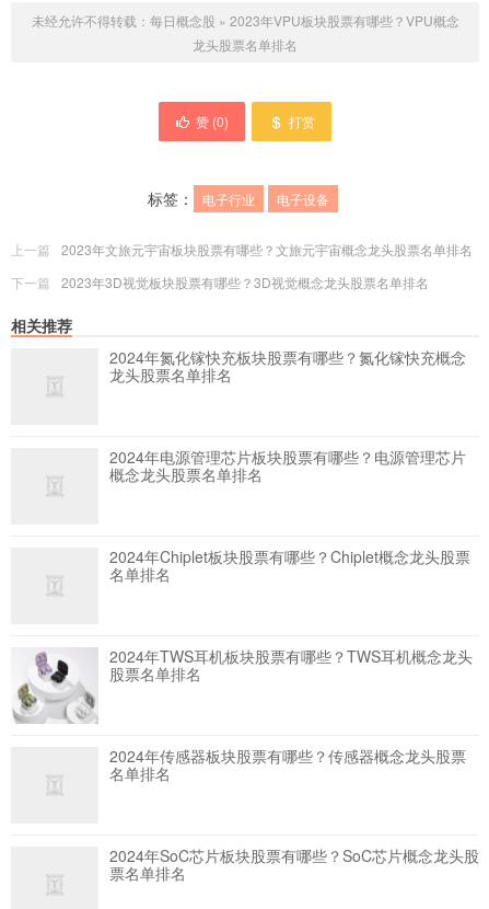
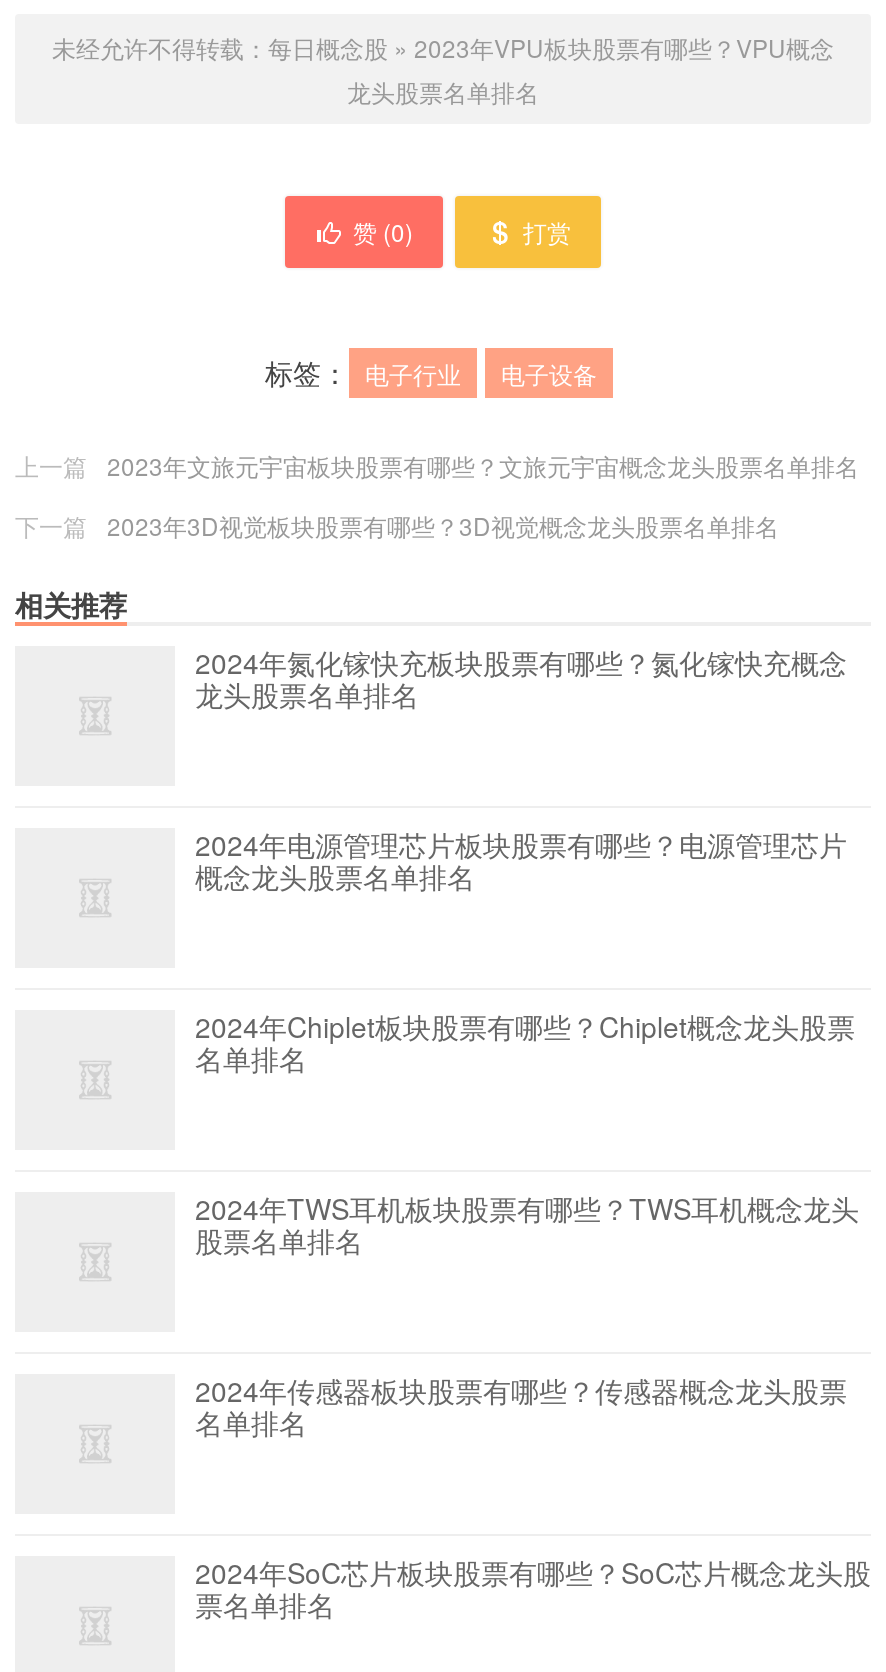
[12,652,97,724] [image] -> none

